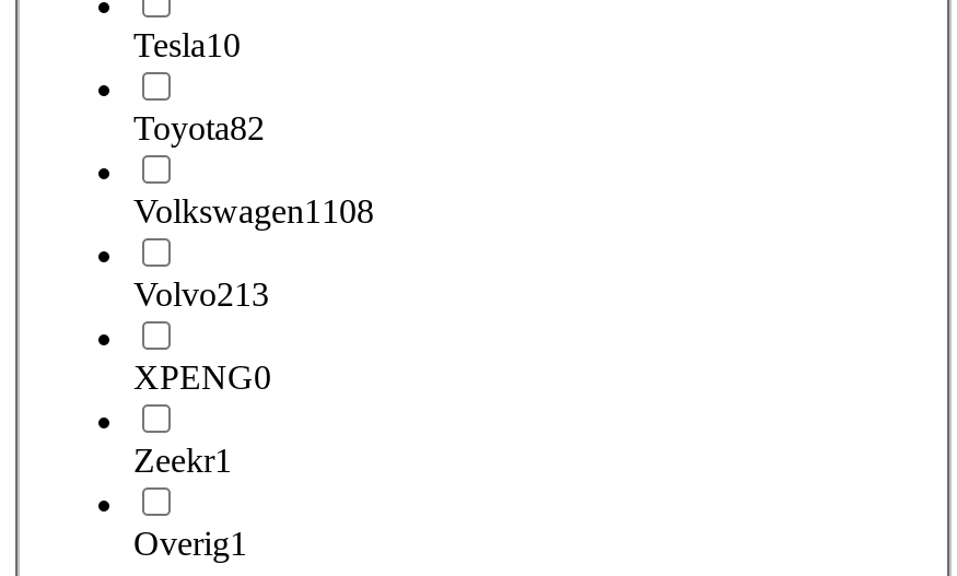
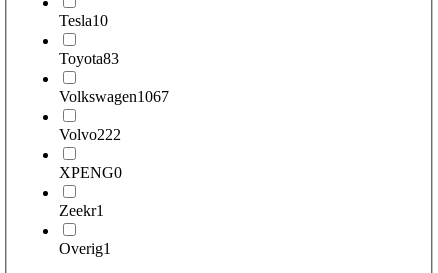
[133,108,265,146] Toyota82 -> [59,50,119,67] Toyota83
[133,191,374,229] Volkswagen1108 -> [59,88,169,105] Volkswagen1067
[133,275,269,312] Volvo213 -> [59,126,121,143] Volvo222

